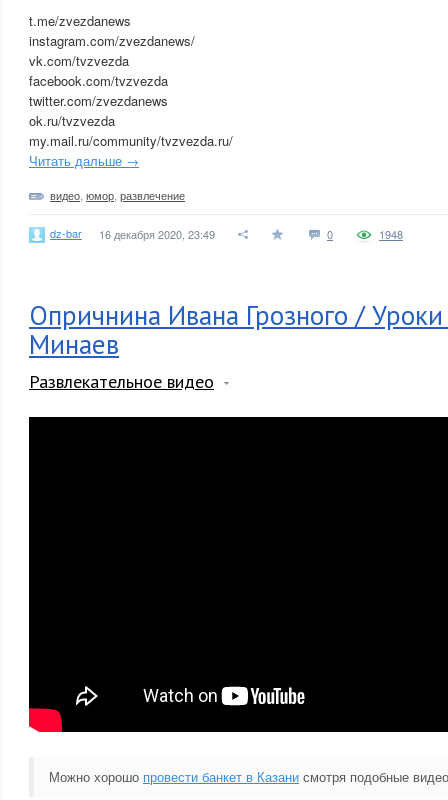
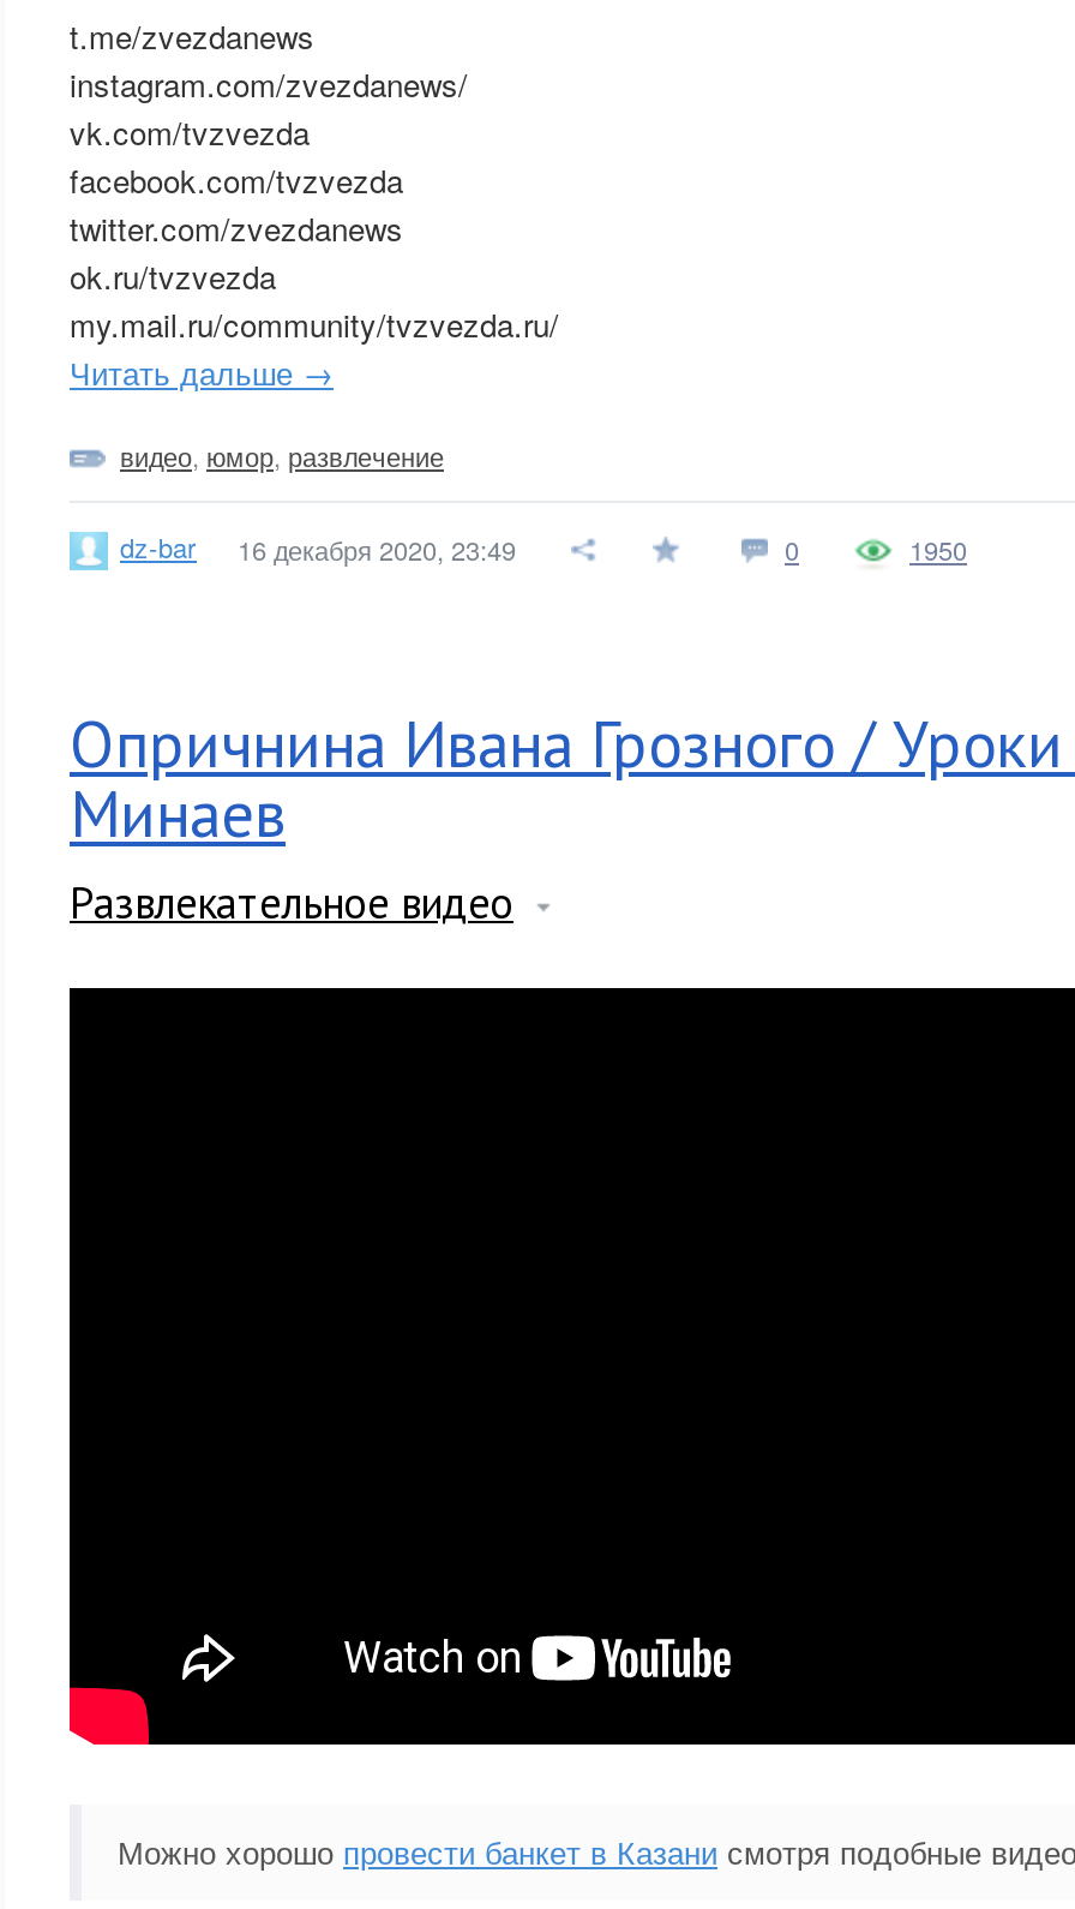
[379,226,403,242] 1948 -> [909,529,967,568] 1950

